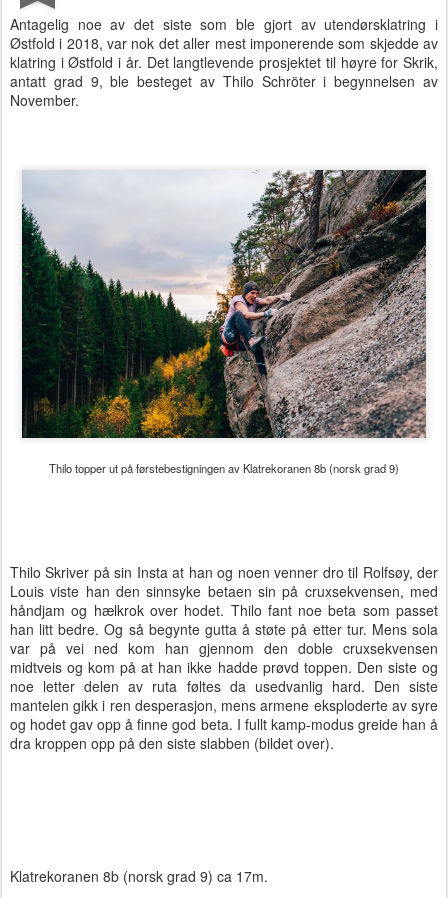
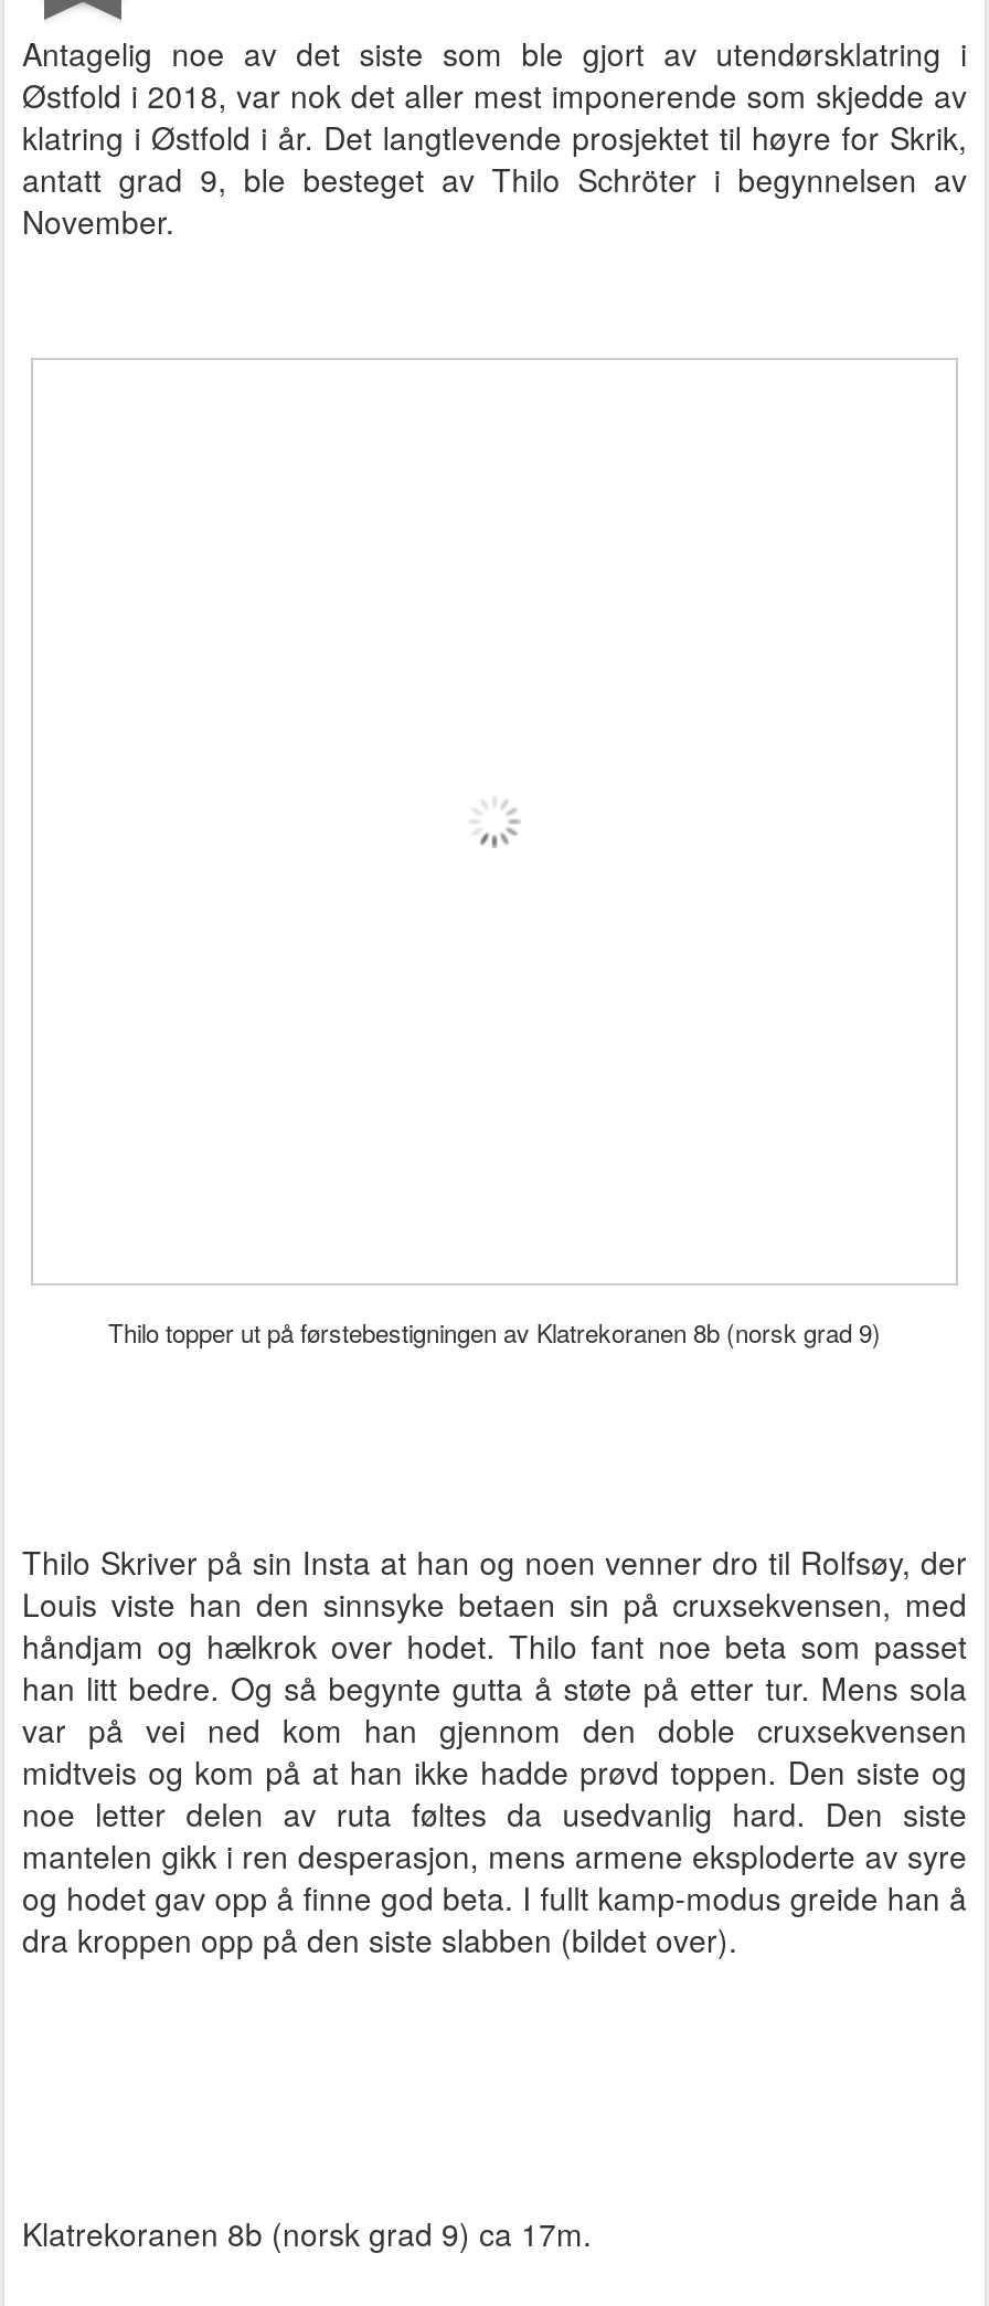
[20,169,428,440] [image] -> none

